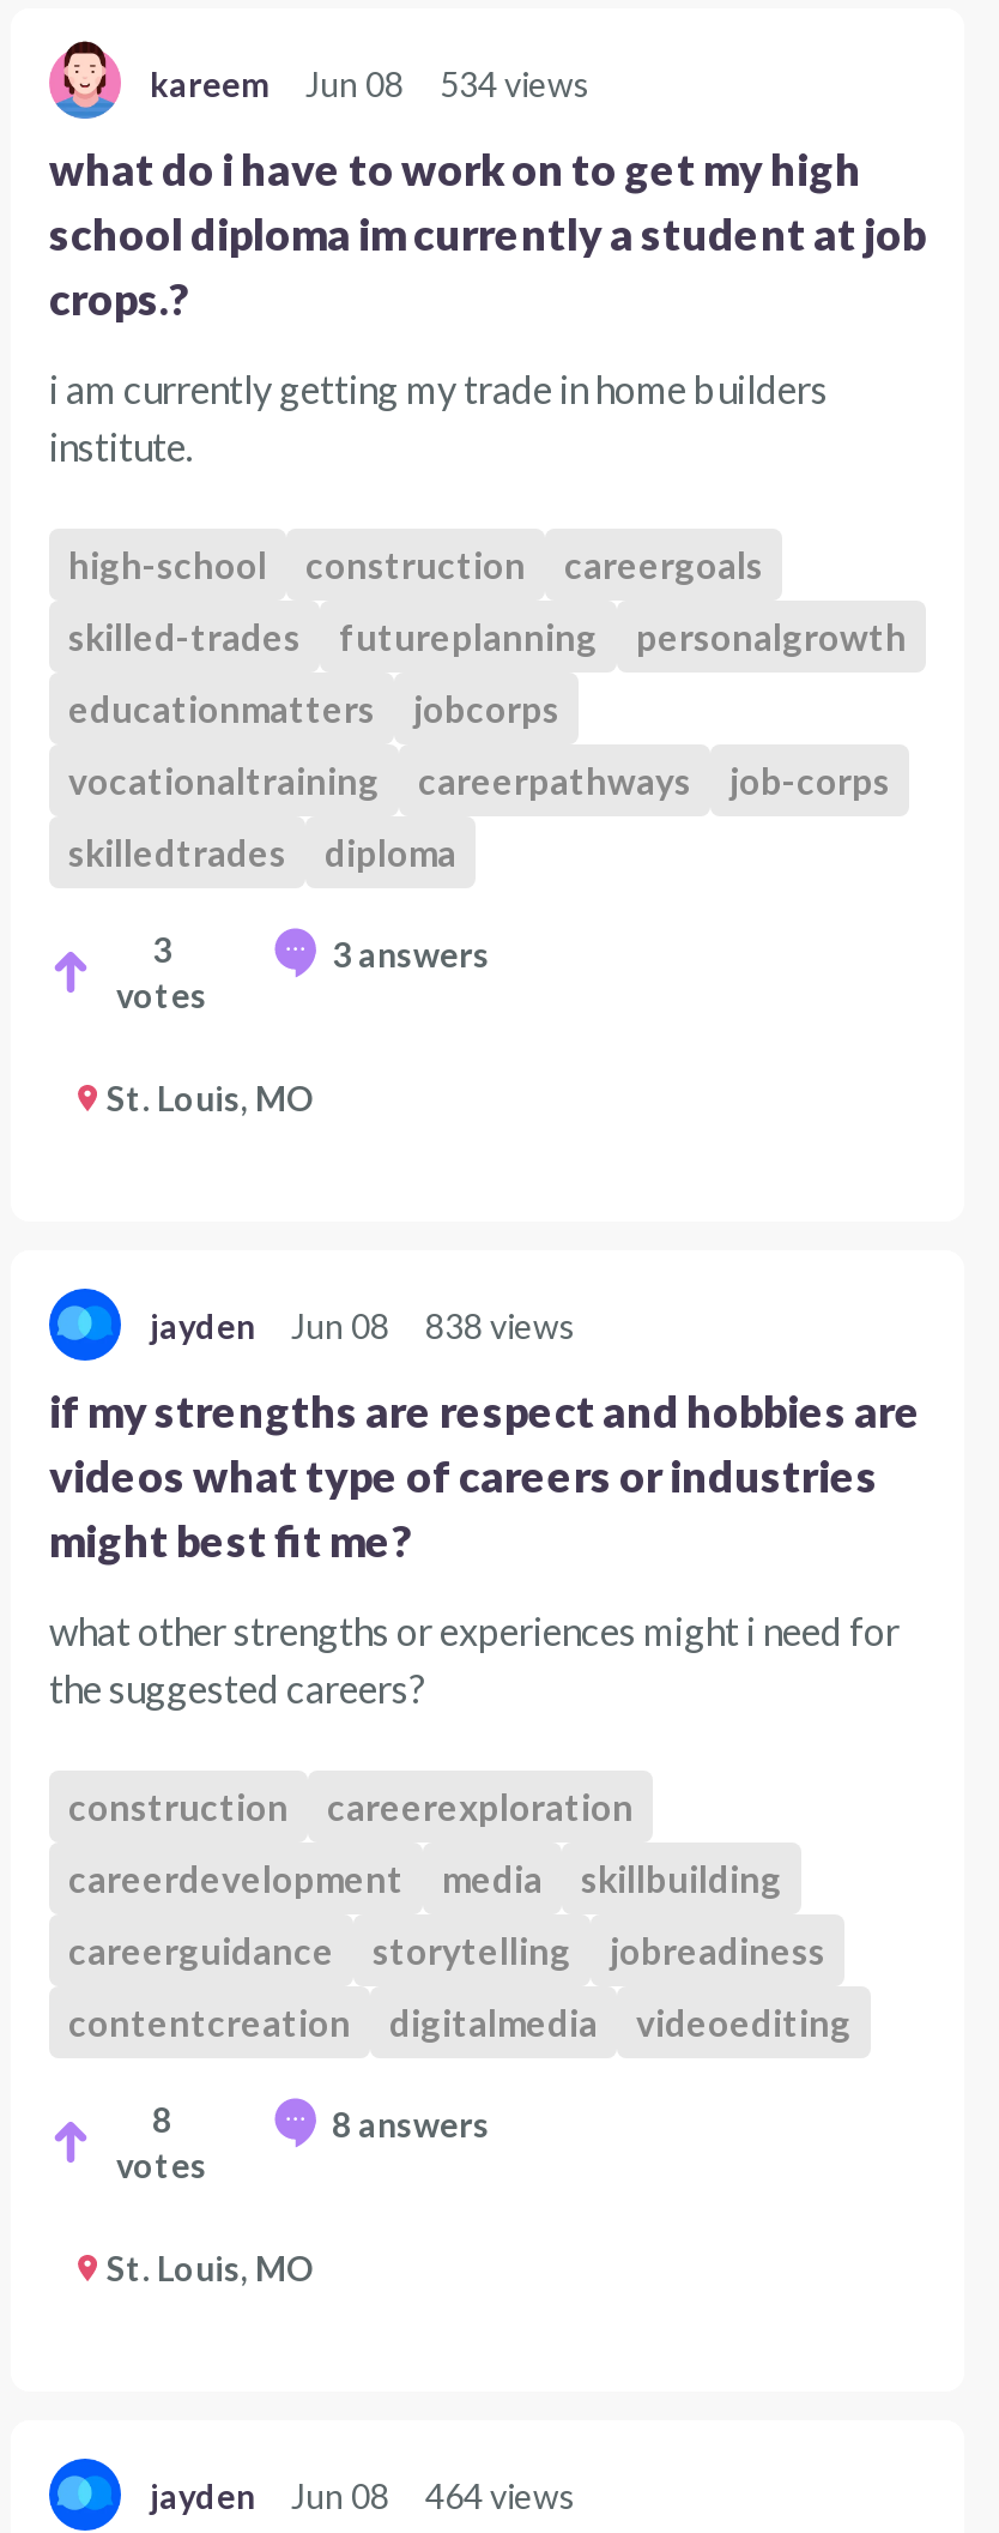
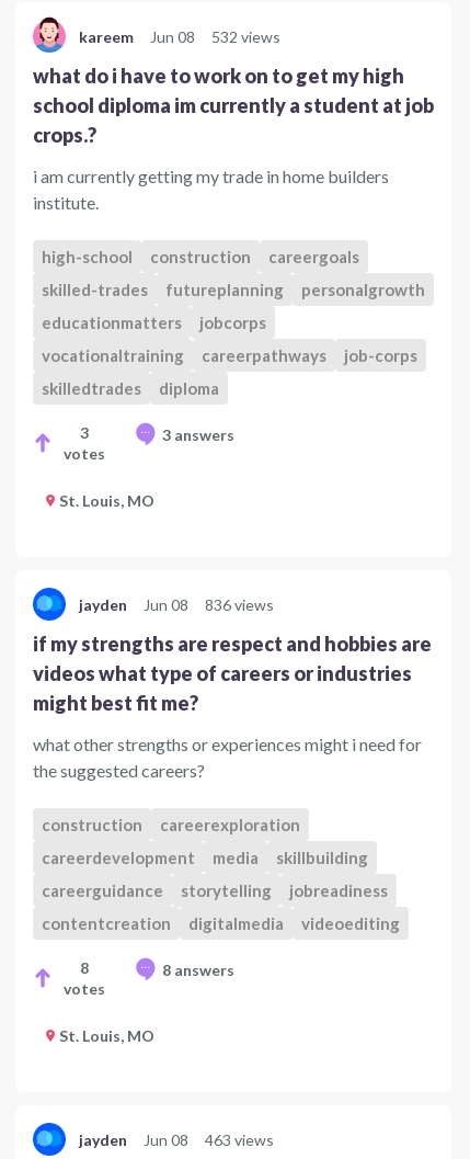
[150,62,591,103] kareem Jun 08 534 views -> [79,27,280,46] kareem Jun 08 532 views
[150,1304,576,1345] jayden Jun 08 838 views -> [79,595,274,613] jayden Jun 08 836 views
[150,2474,576,2515] jayden Jun 08 464 views -> [79,1130,274,1149] jayden Jun 08 463 views

